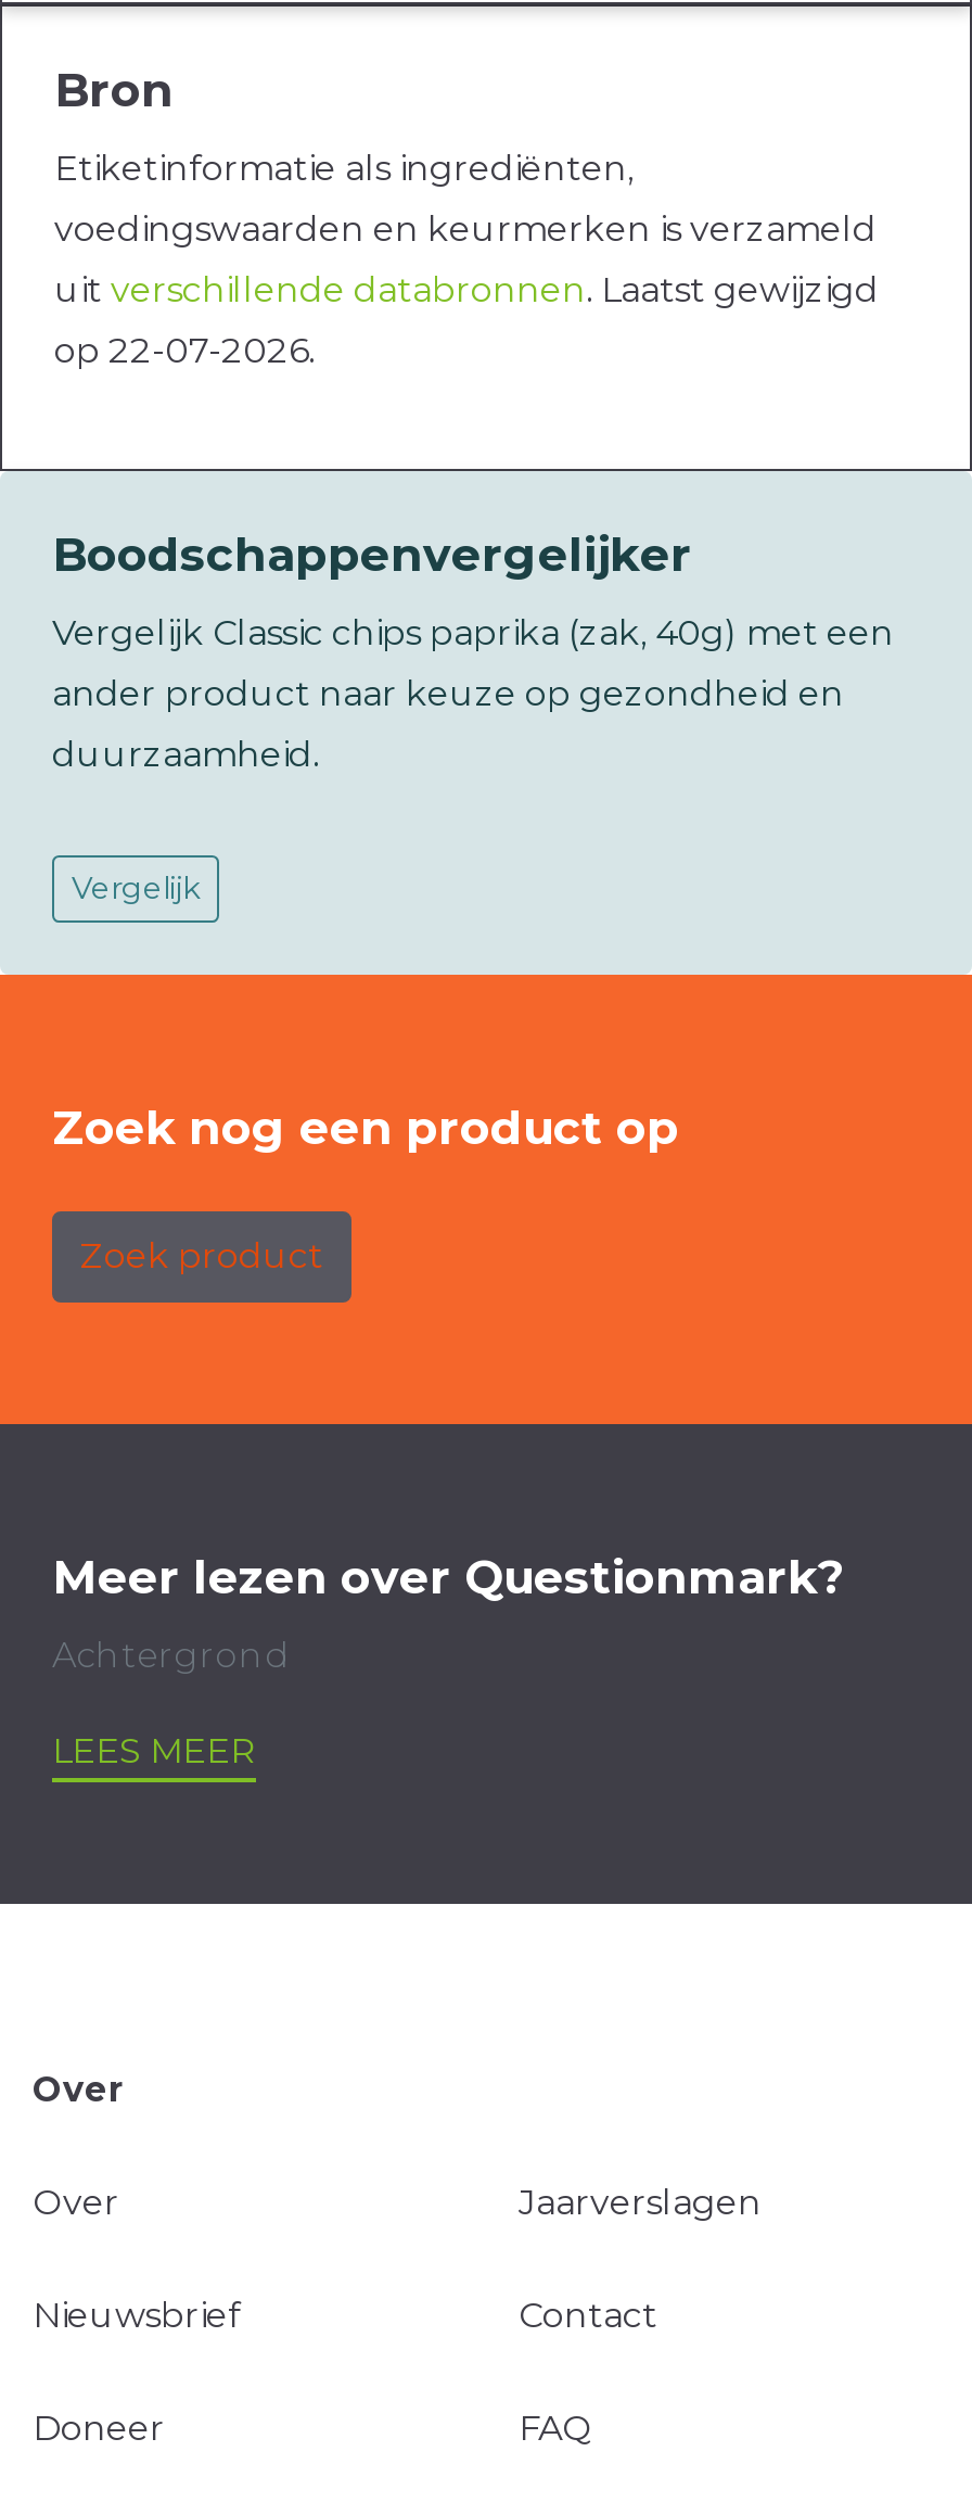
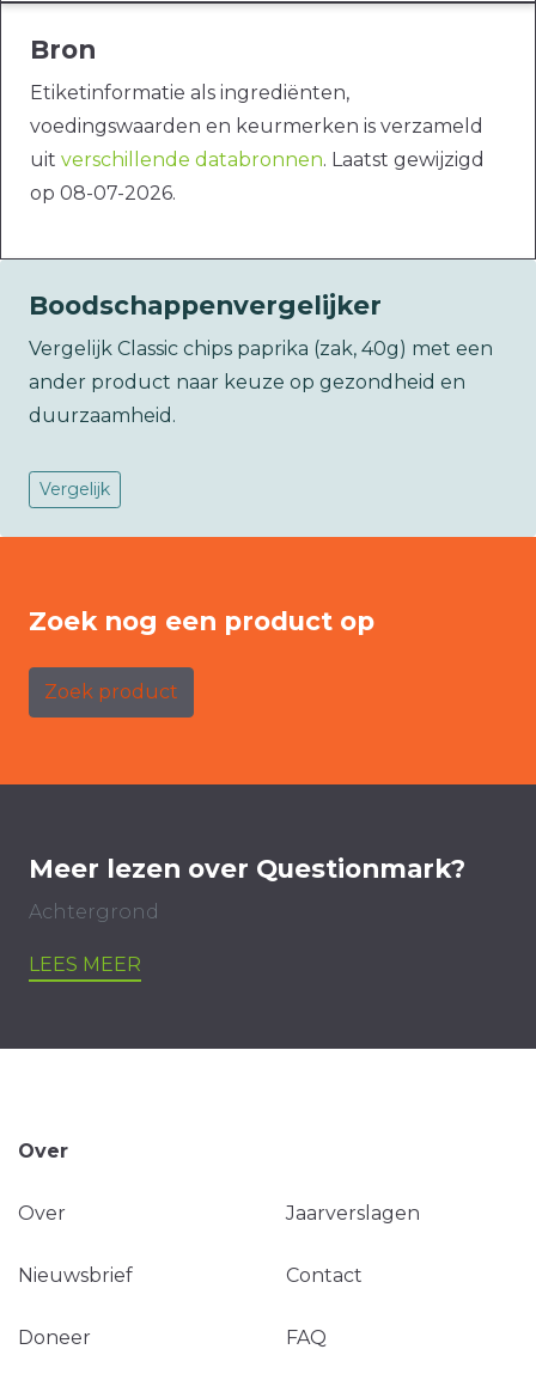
[54,330,315,371] op 22-07-2026. -> [30,182,176,204] op 08-07-2026.

